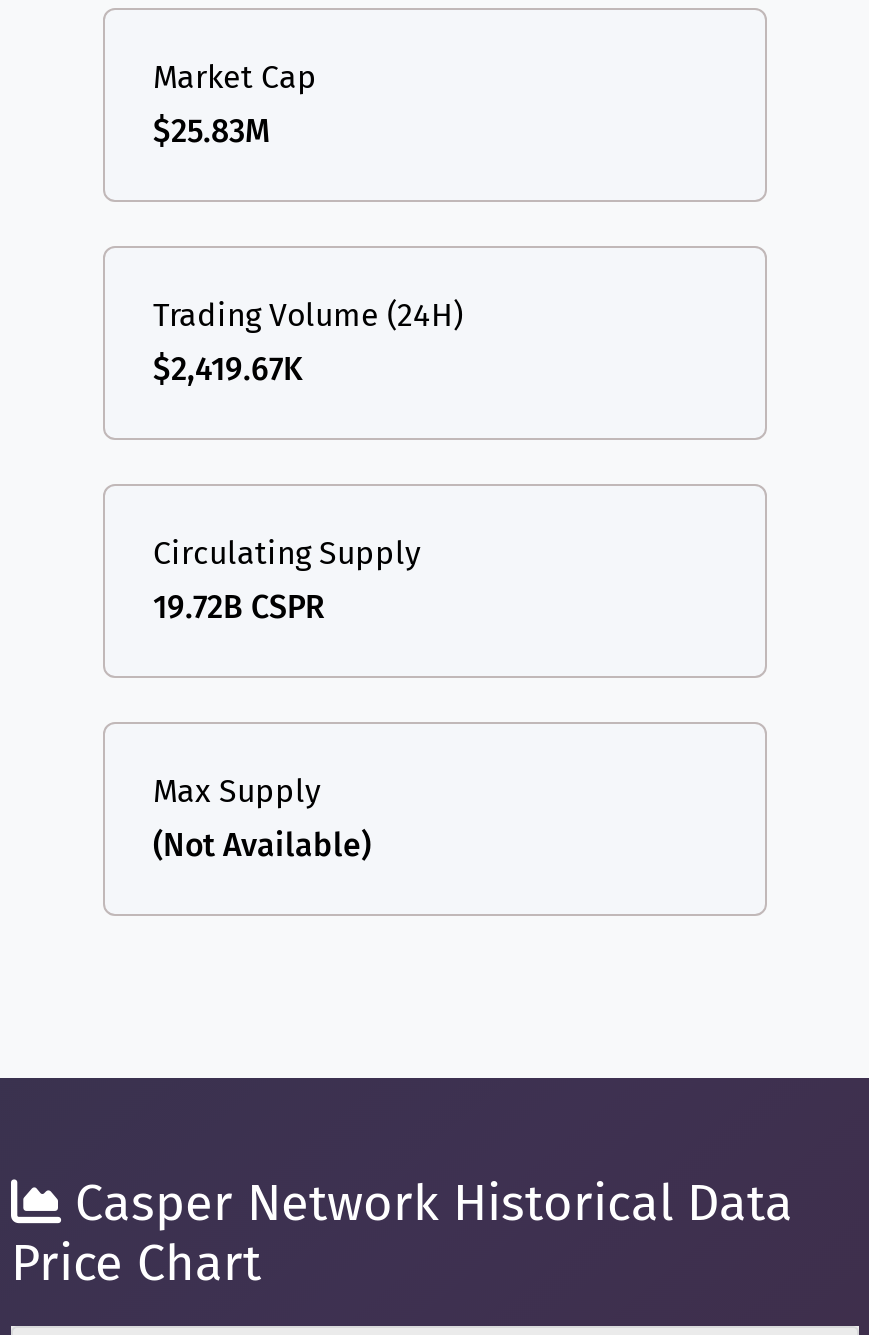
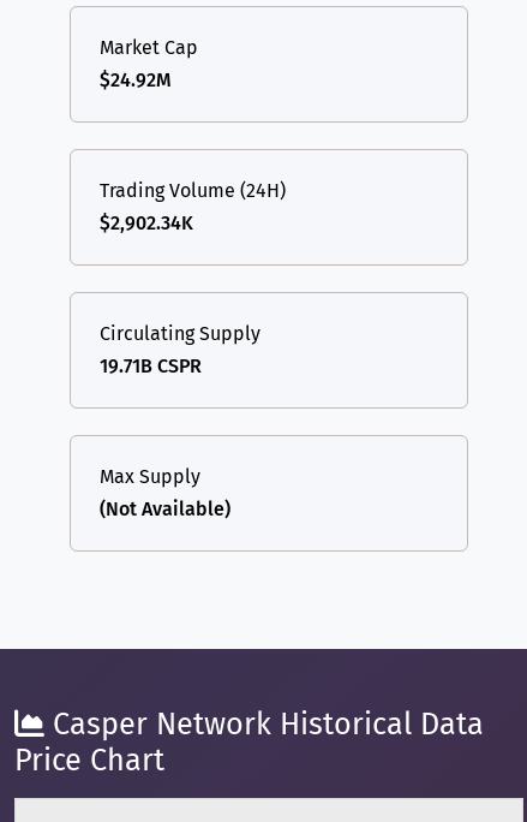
[153,111,271,149] $25.83M -> [100,68,172,91] $24.92M
[153,349,303,387] $2,419.67K -> [100,211,193,234] $2,902.34K
[153,587,325,625] 19.72B CSPR -> [100,354,202,377] 19.71B CSPR

